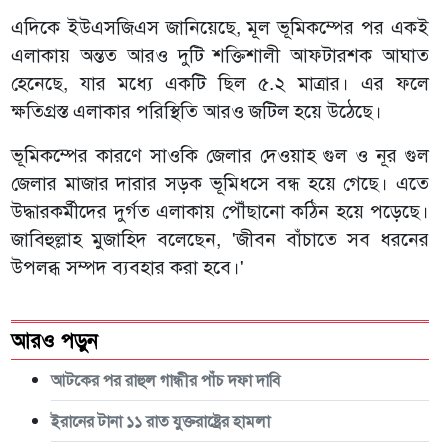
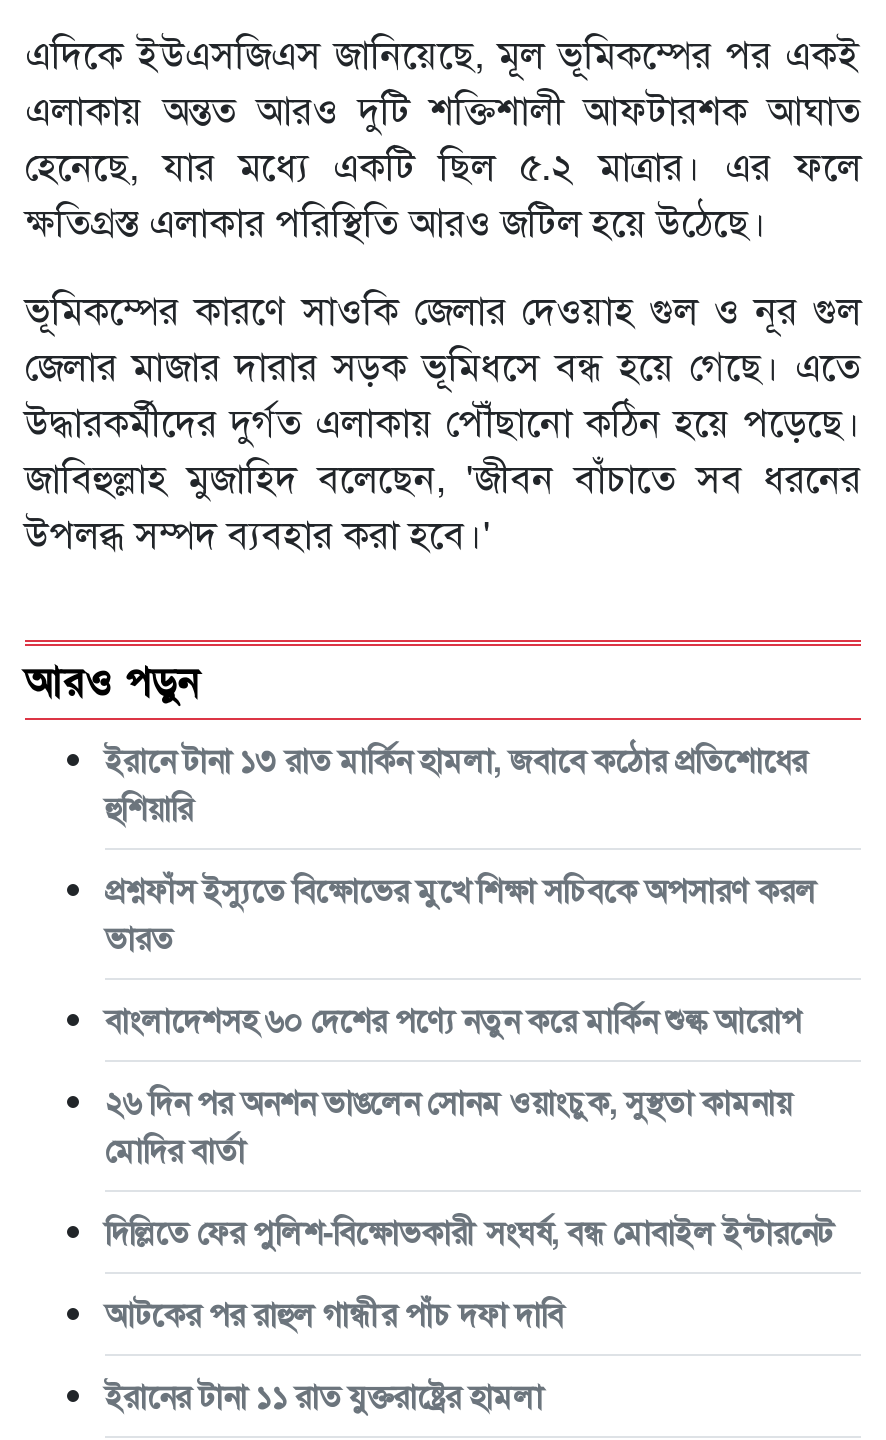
none -> [105,736,833,1254] ইরানে টানা ১৩ রাত মার্কিন হামলা, জবাবে কঠোর প্রতিশোধের | হুশিয়ারি | প্রশ্নফাঁস ইস্যুতে বিক্ষোভের মুখে শিক্ষা সচিবকে অপসারণ করল | ভারত | বাংলাদেশসহ ৬০ দেশের পণ্যে নতুন করে মার্কিন শুল্ক আরোপ | ২৬ দিন পর অনশন ভাঙলেন সোনম ওয়াংচুক, সুস্থতা কামনায় | মোদির বার্তা | দিল্লিতে ফের পুলিশ-বিক্ষোভকারী সংঘর্ষ, বন্ধ মোবাইল ইন্টারনেট

